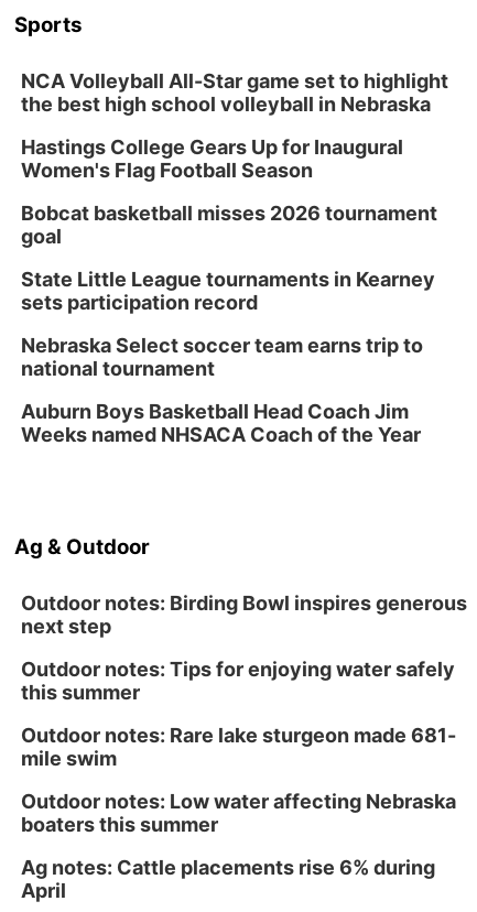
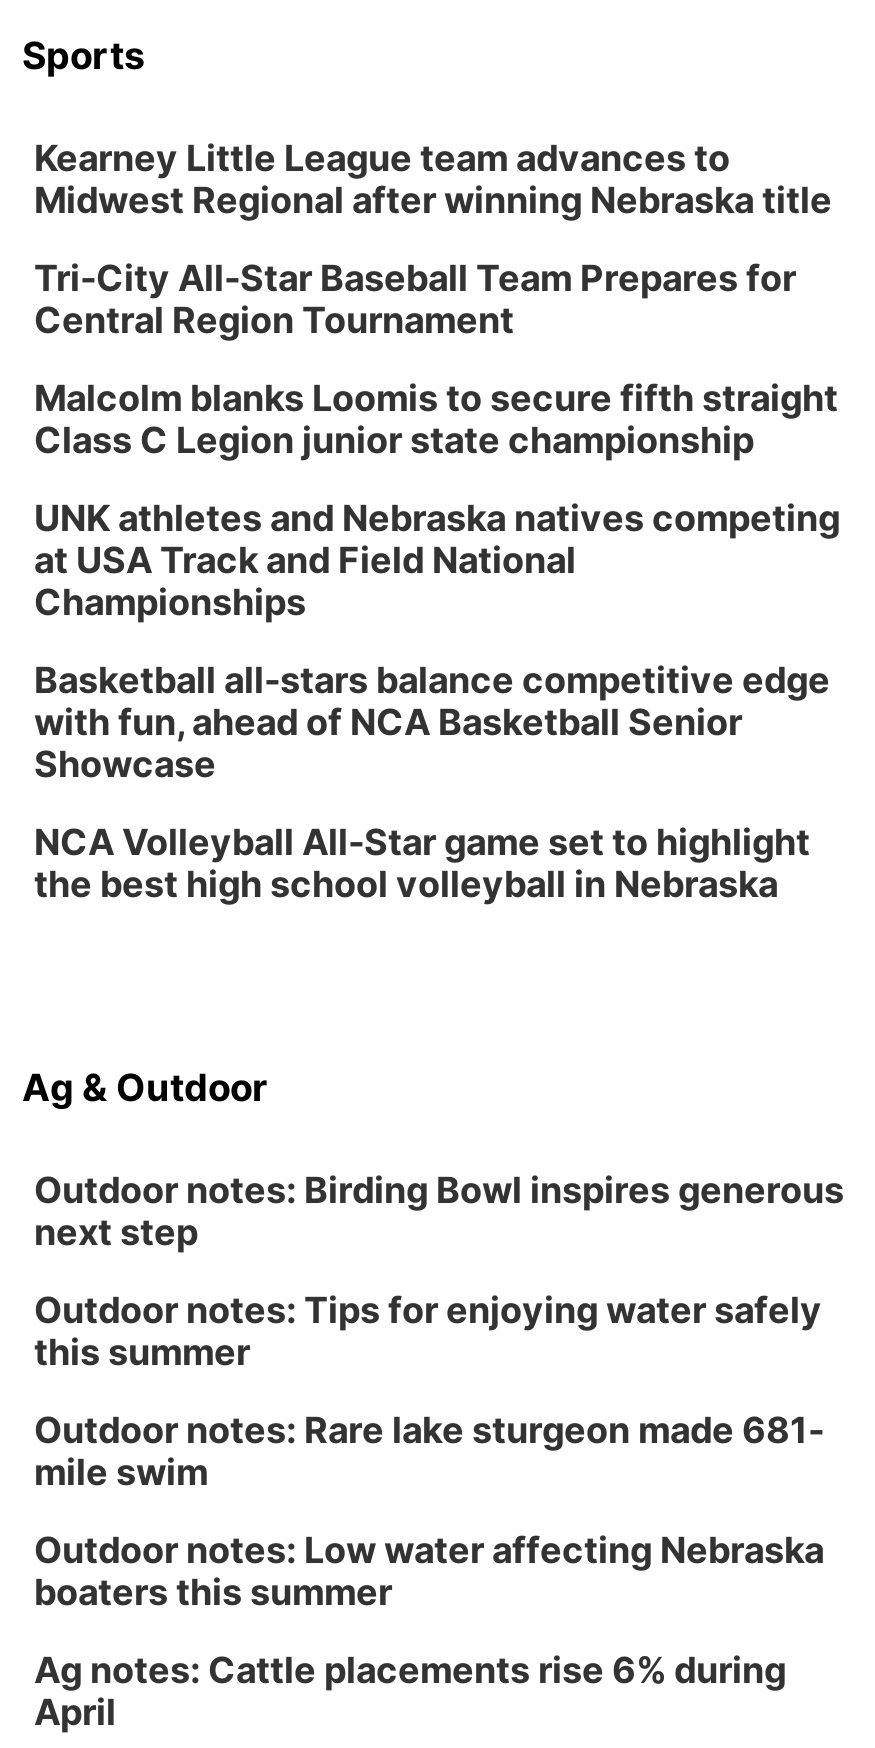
none -> [34,137,840,785] Kearney Little League team advances to | Midwest Regional after winning Nebraska title | Tri-City All-Star Baseball Team Prepares for | Central Region Tournament | Malcolm blanks Loomis to secure fifth straight | Class C Legion junior state championship | UNK athletes and Nebraska natives competing | at USA Track and Field National | Championships | Basketball all-stars balance competitive edge | with fun, ahead of NCA Basketball Senior | Showcase
moved [21,69,448,116] -> [34,821,810,905]: NCA Volleyball All-Star game set to highlight | the best high school volleyball in Nebraska
[21,135,437,446] Hastings College Gears Up for Inaugural | Women's Flag Football Season | Bobcat basketball misses 2026 tournament | goal | State Little League tournaments in Kearney | sets participation record | Nebraska Select soccer team earns trip to | national tournament | Auburn Boys Basketball Head Coach Jim | Weeks named NHSACA Coach of the Year -> none

